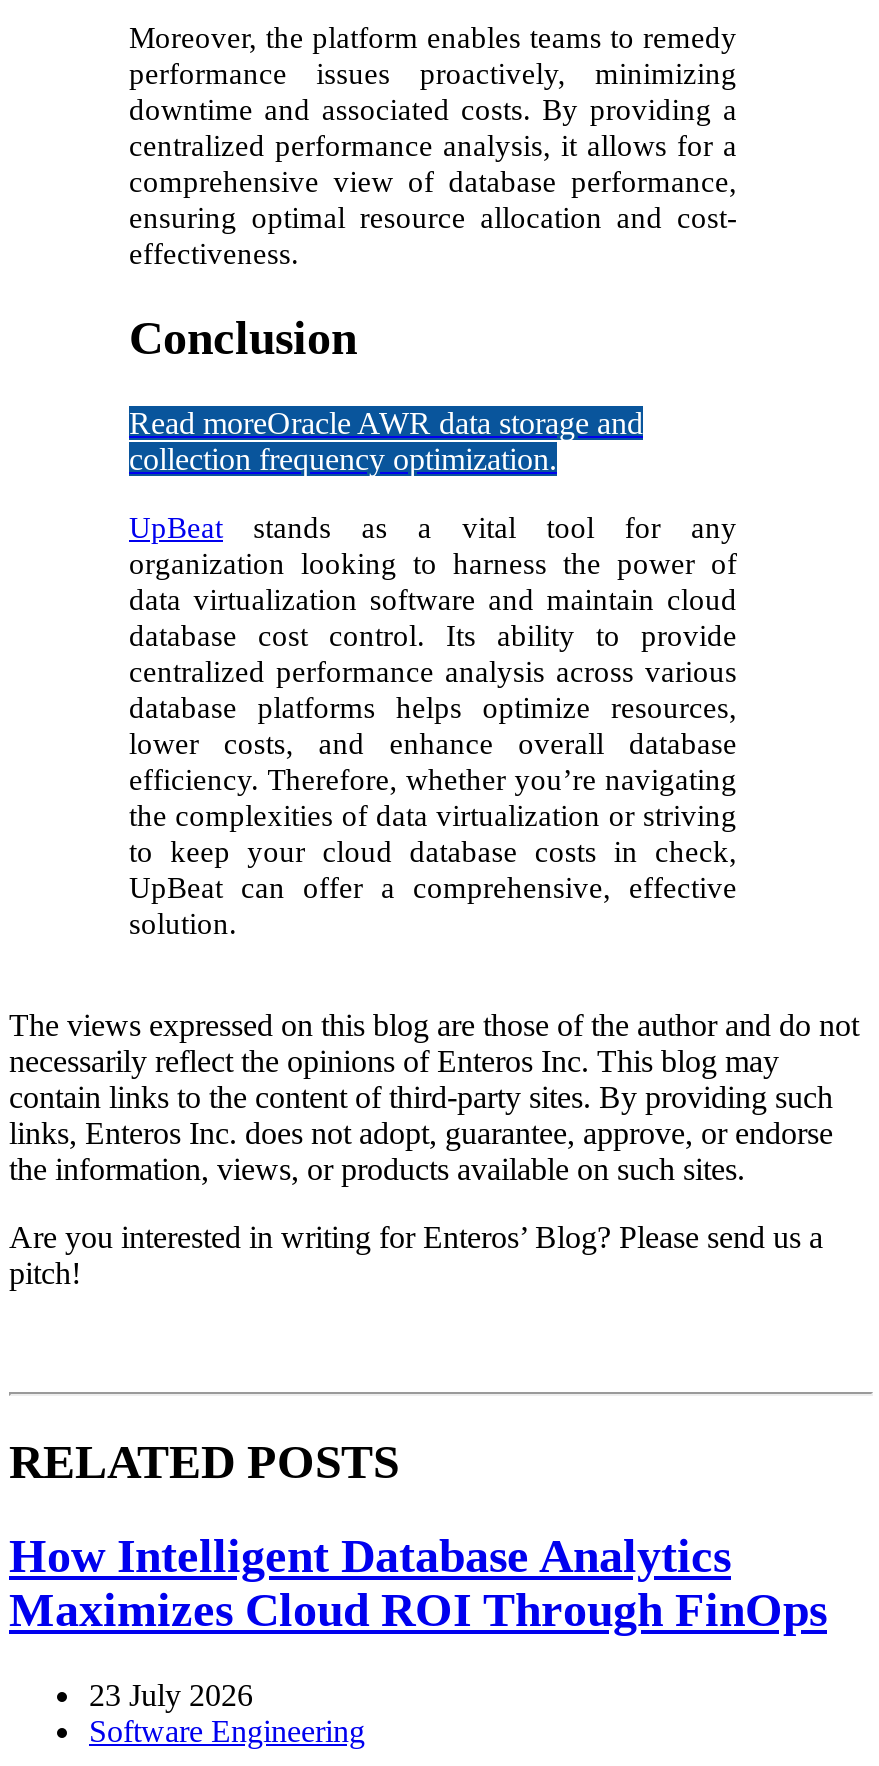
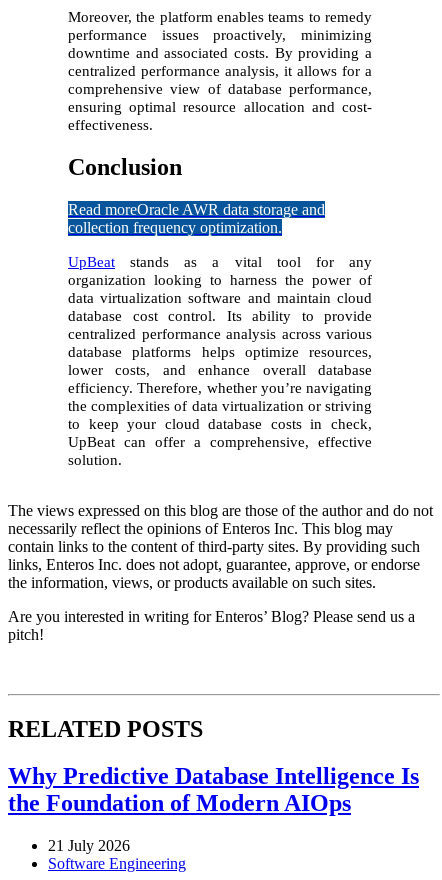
[9,1529,827,1635] How Intelligent Database Analytics | Maximizes Cloud ROI Through FinOps -> [8,763,419,816] Why Predictive Database Intelligence Is | the Foundation of Modern AIOps
[89,1677,253,1711] 23 July 2026 -> [48,836,130,853] 21 July 2026

